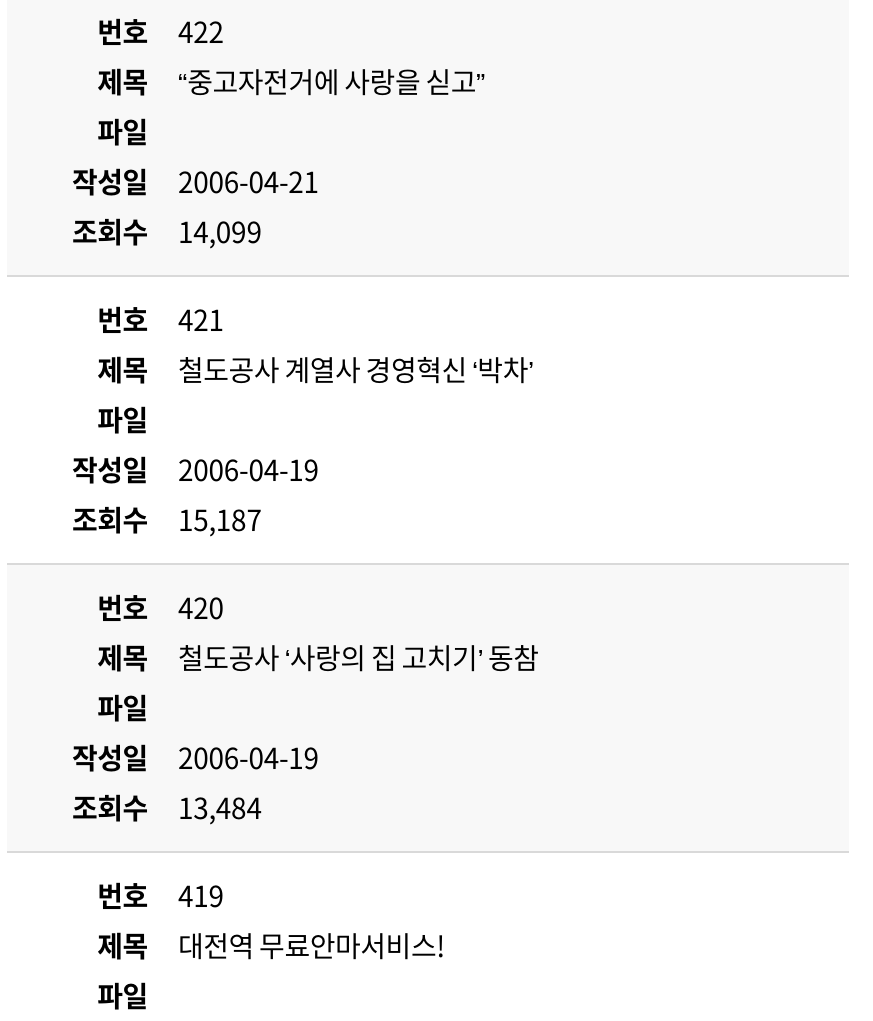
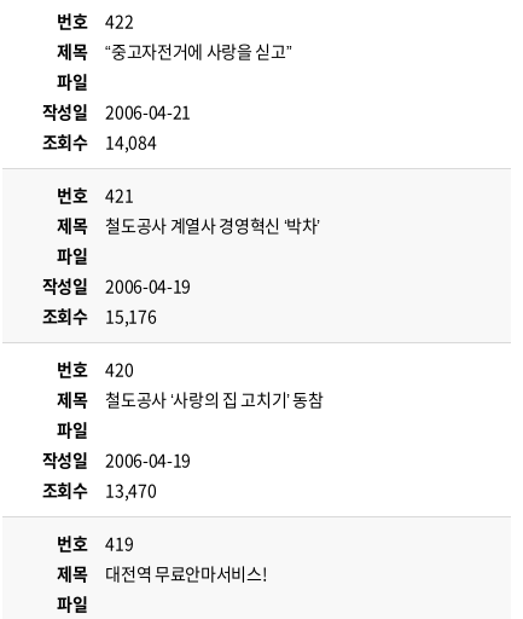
[72,211,262,251] 조회수 14,099 -> [42,129,156,154] 조회수 14,084
[72,499,262,539] 조회수 15,187 -> [42,303,156,328] 조회수 15,176
[72,787,262,827] 조회수 13,484 -> [42,478,156,502] 조회수 13,470

